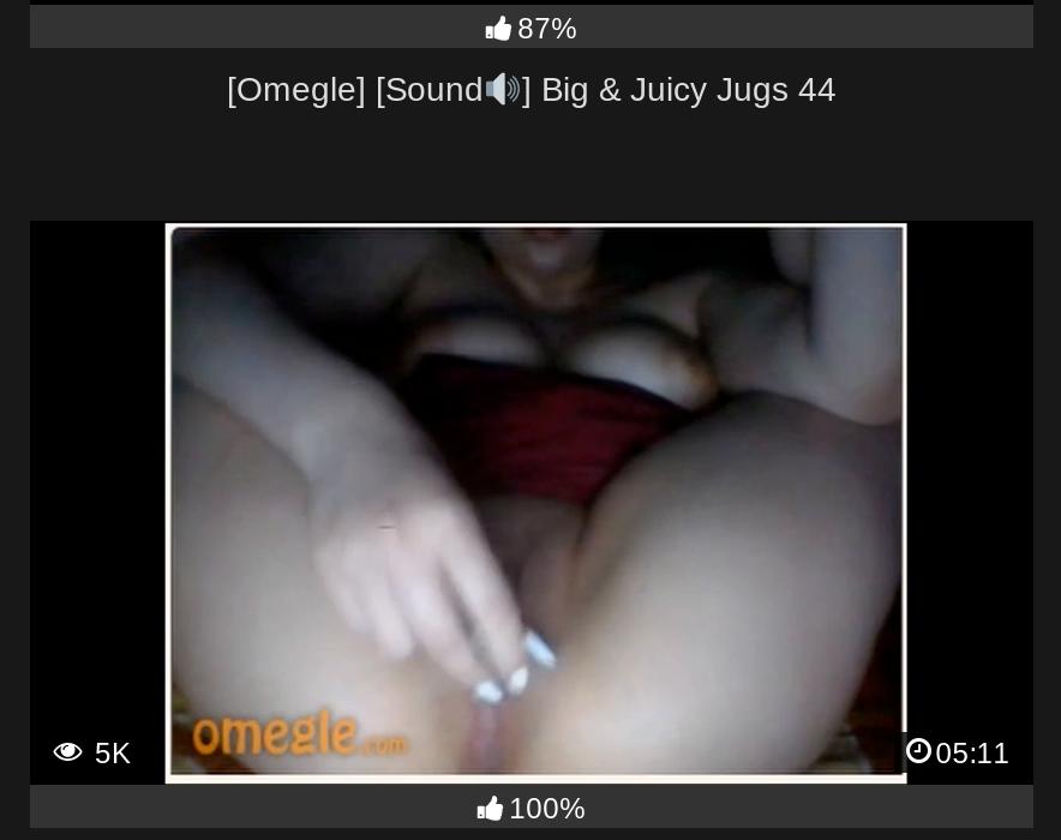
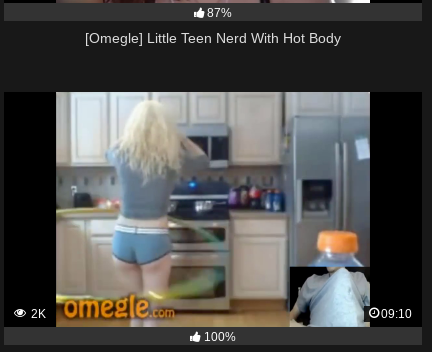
[227,70,837,108] [Omegle] [Sound | ] Big & Juicy Jugs 44 -> [85,29,341,45] [Omegle] Little Teen Nerd With Hot Body
[88,220,1010,786] [image] | 5K | 05:11 -> [28,91,412,328] [image] | 2K | 09:10

